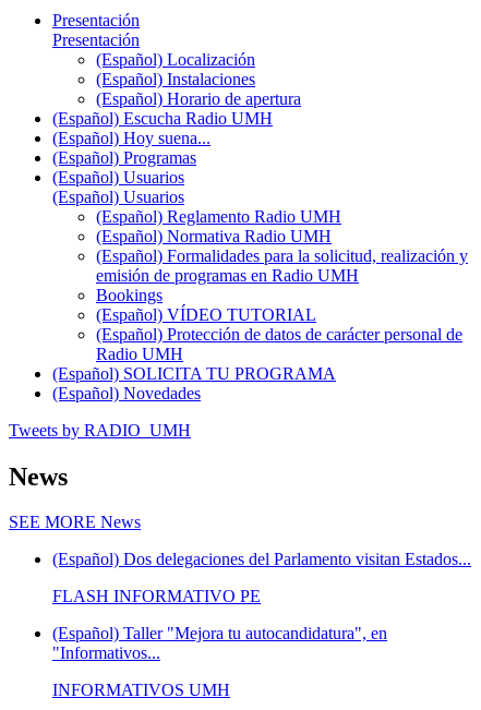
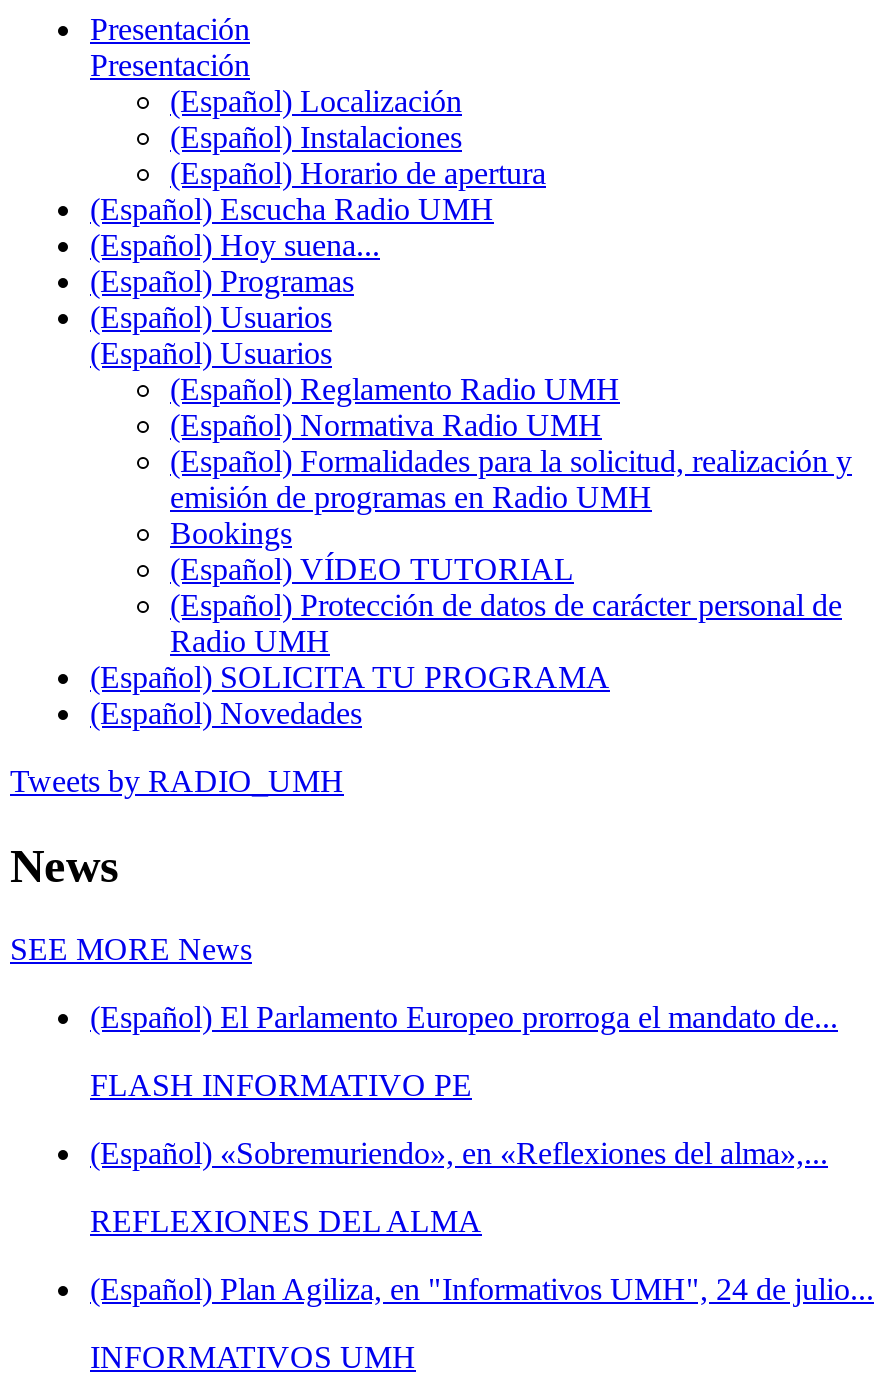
[52,550,471,569] (Español) Dos delegaciones del Parlamento visitan Estados... -> [90,1001,838,1035] (Español) El Parlamento Europeo prorroga el mandato de...
[52,624,387,662] (Español) Taller "Mejora tu autocandidatura", en | "Informativos... -> [90,1137,874,1307] (Español) «Sobremuriendo», en «Reflexiones del alma»,... | REFLEXIONES DEL ALMA | (Español) Plan Agiliza, en "Informativos UMH", 24 de julio...

